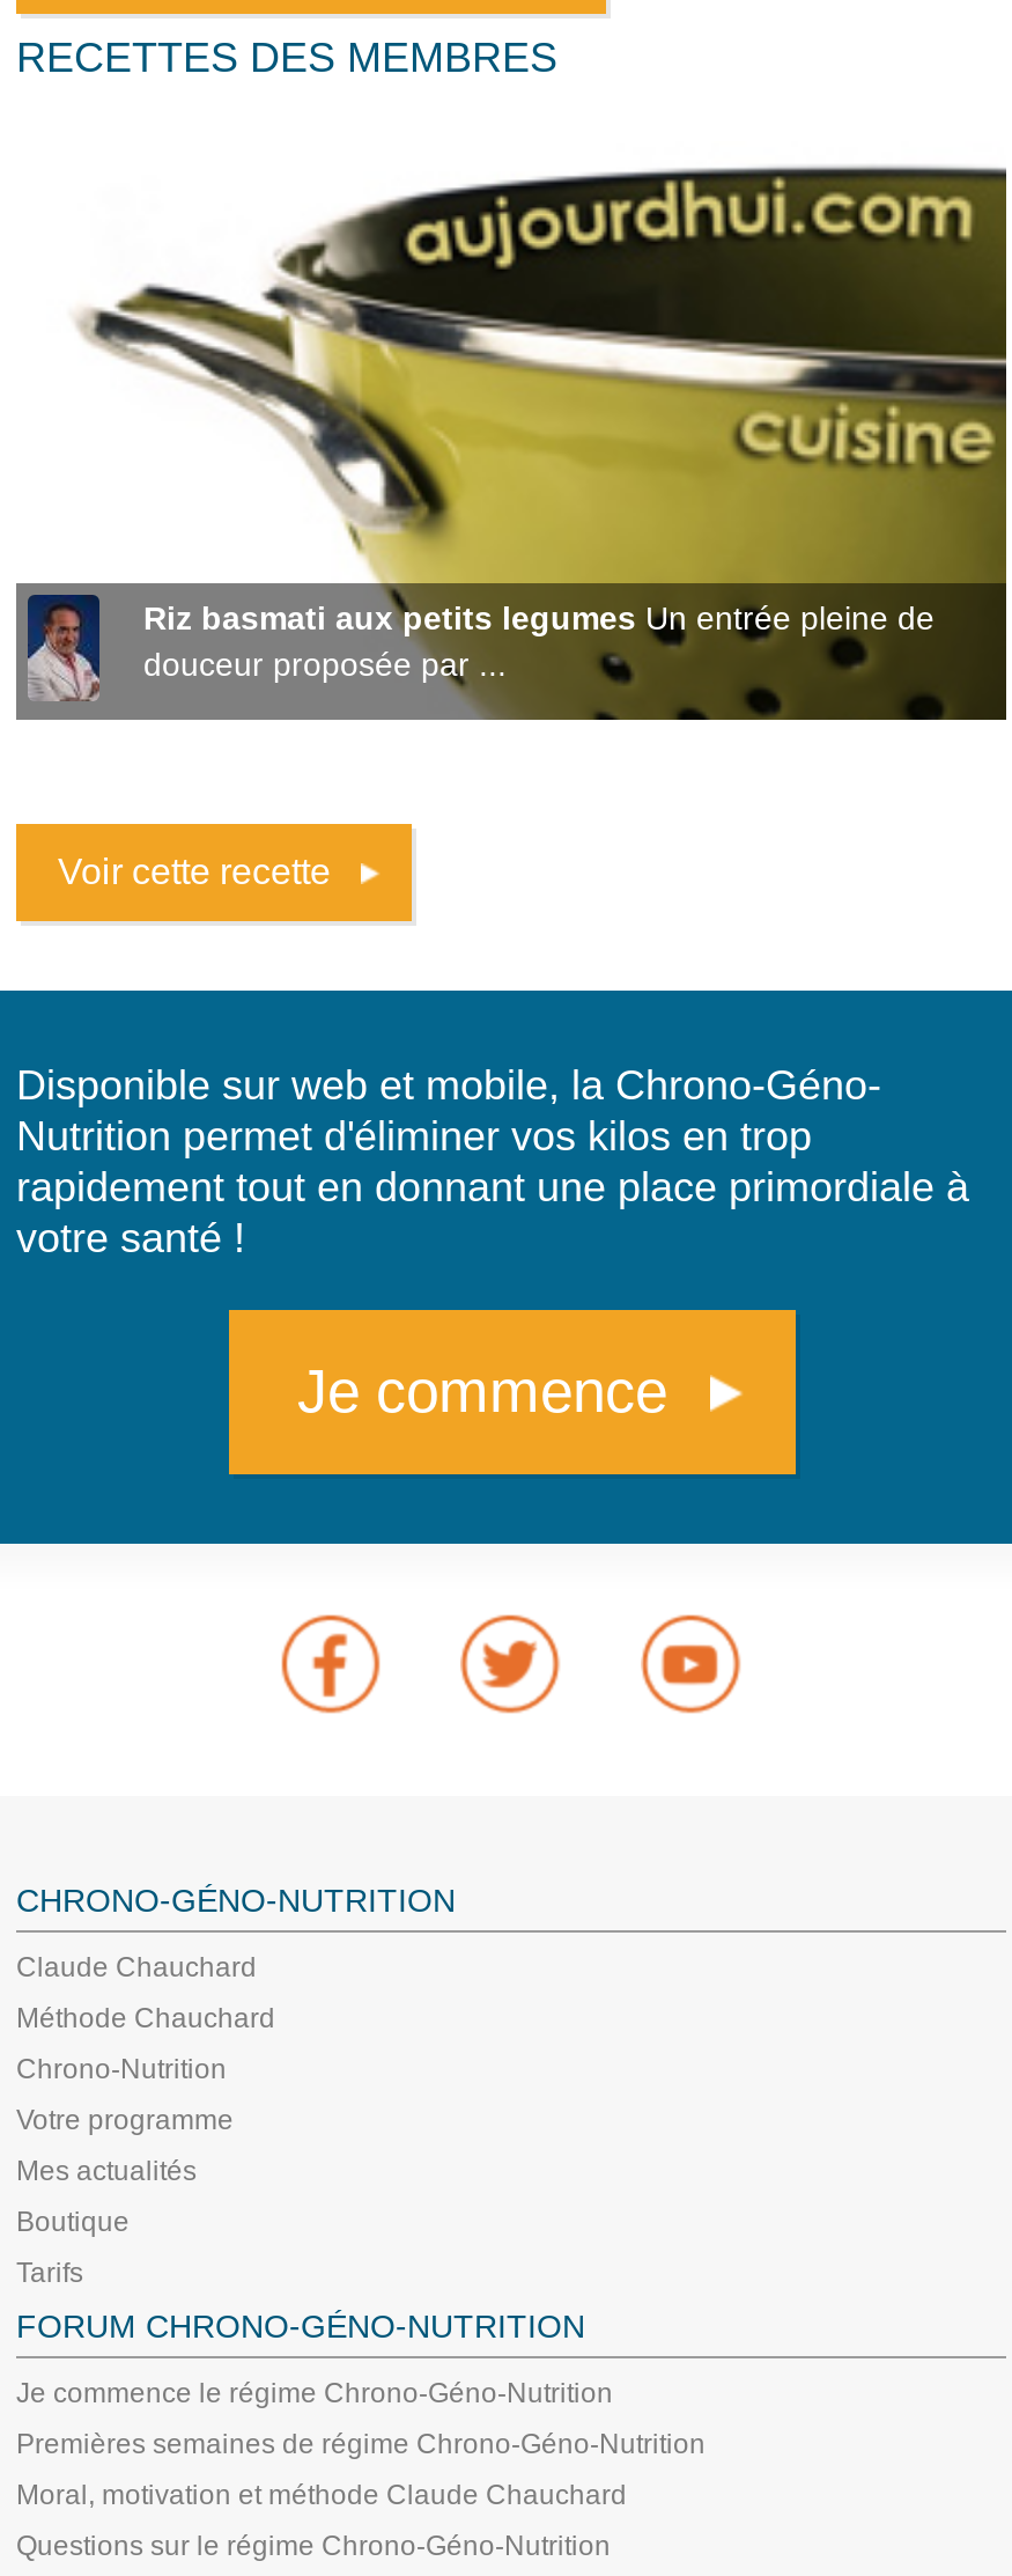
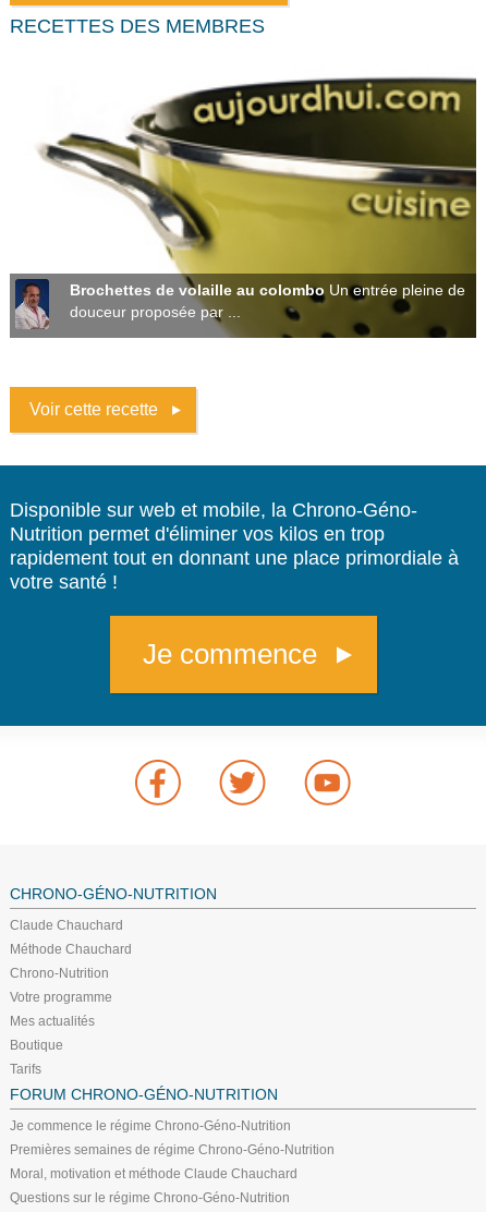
[143,599,935,636] Riz basmati aux petits legumes Un entrée pleine de -> [70,281,465,299] Brochettes de volaille au colombo Un entrée pleine de

